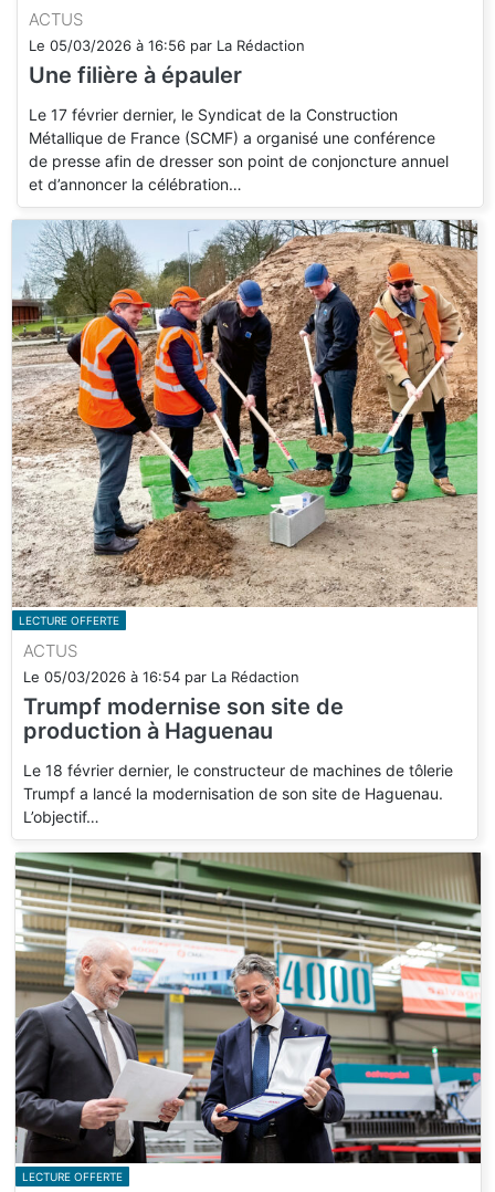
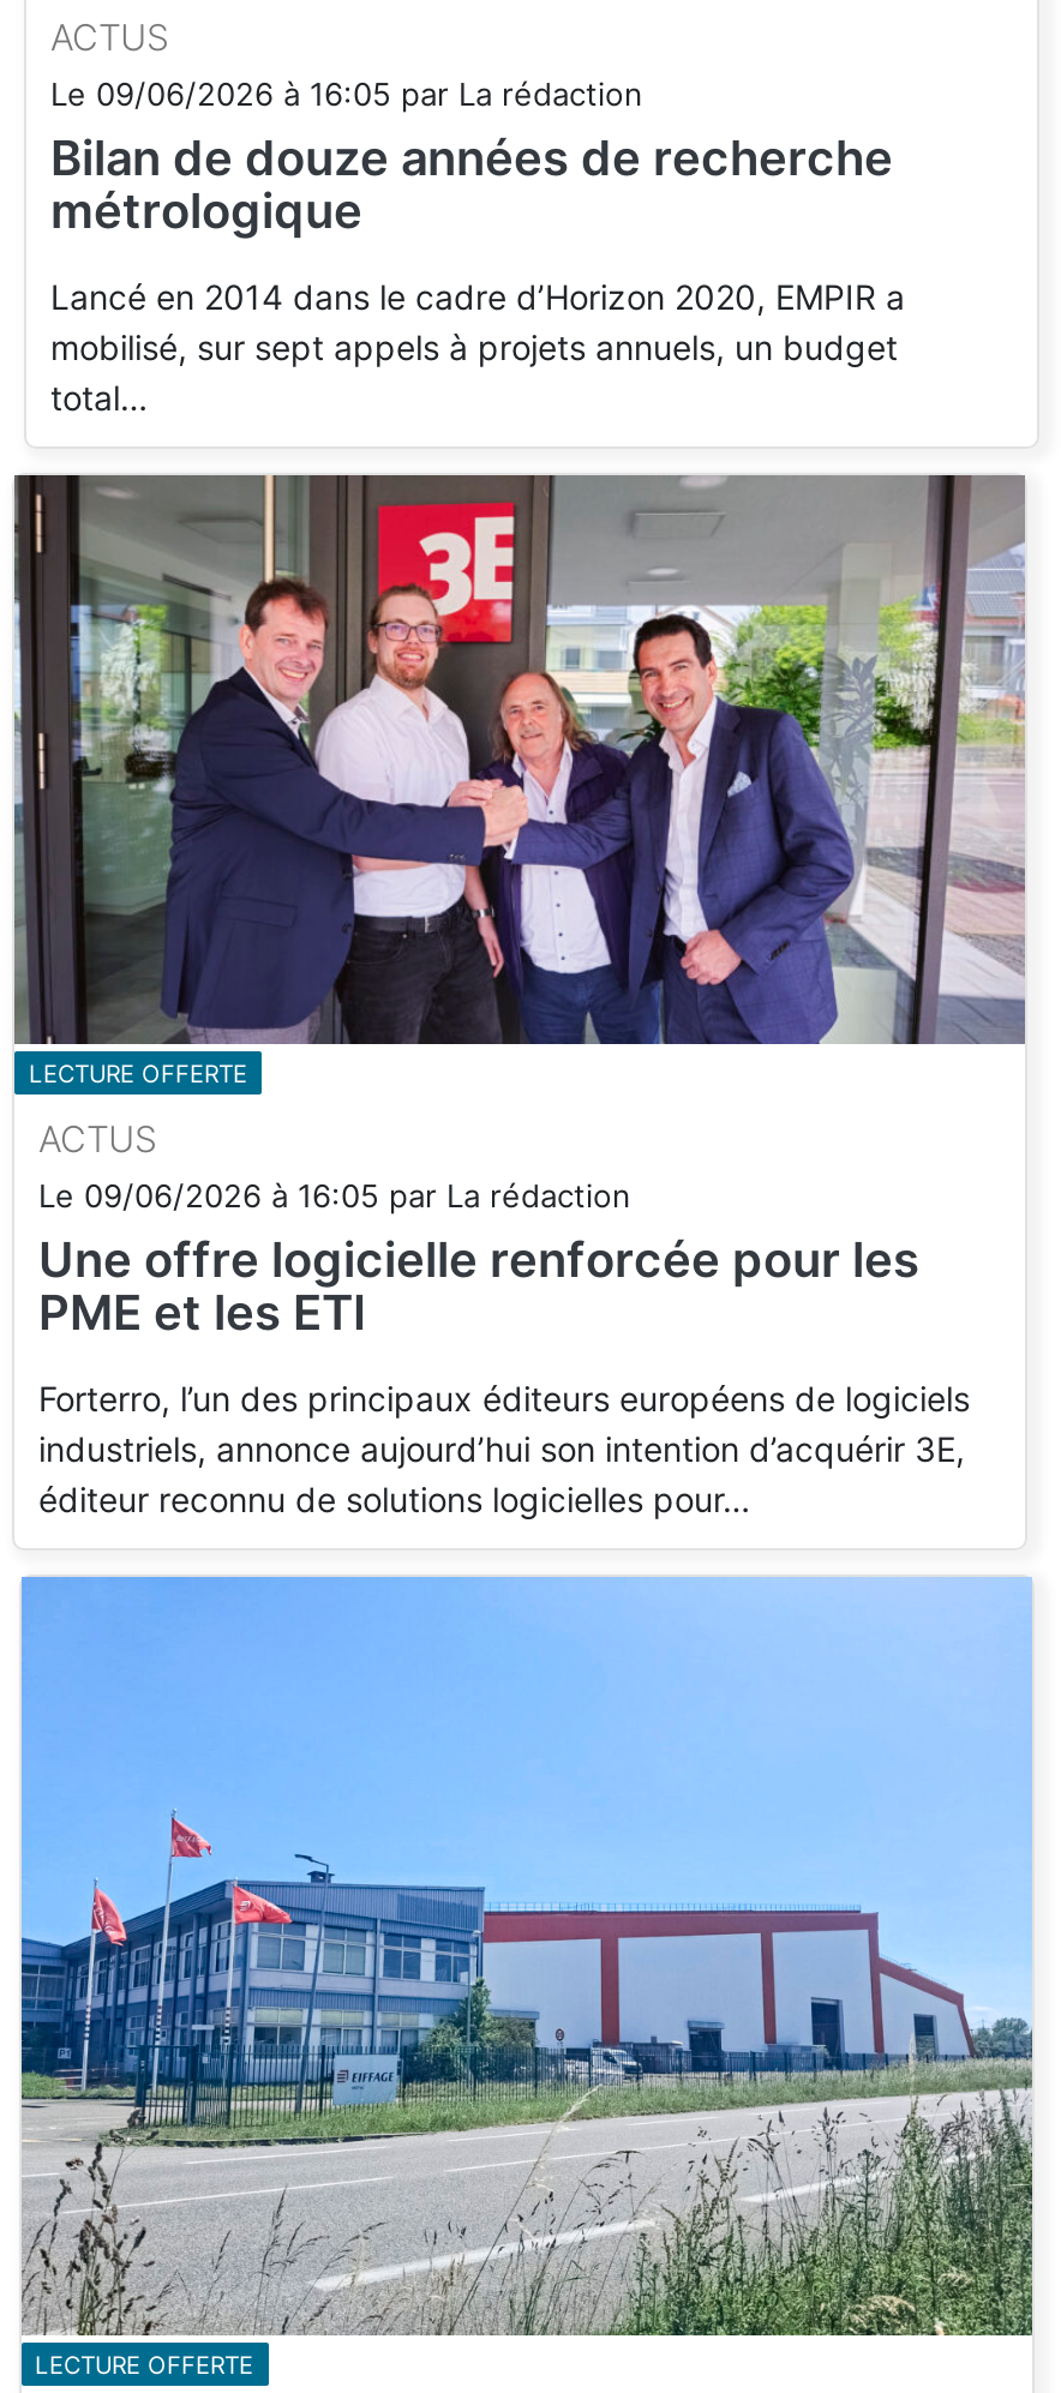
[29,37,305,89] Le 05/03/2026 à 16:56 par La Rédaction | Une filière à épauler -> [50,75,893,241] Le 09/06/2026 à 16:05 par La rédaction | Bilan de douze années de recherche | métrologique
[29,105,449,194] Le 17 février dernier, le Syndicat de la Construction | Métallique de France (SCMF) a organisé une conférence | de presse afin de dresser son point de conjoncture annuel | et d’annoncer la célébration… -> [50,277,905,418] Lancé en 2014 dans le cadre d’Horizon 2020, EMPIR a | mobilisé, sur sept appels à projets annuels, un budget | total…
[11,220,477,607] [image] -> [12,473,1025,1046] [image]
moved [19,614,119,662] -> [29,1058,247,1162]: LECTURE OFFERTE | ACTUS
[23,668,344,745] Le 05/03/2026 à 16:54 par La Rédaction | Trumpf modernise son site de | production à Haguenau -> [38,1176,919,1342] Le 09/06/2026 à 16:05 par La rédaction | Une offre logicielle renforcée pour les | PME et les ETI
[23,761,453,827] Le 18 février dernier, le constructeur de machines de tôlerie | Trumpf a lancé la modernisation de son site de Haguenau. | L’objectif… -> [38,1378,970,1519] Forterro, l’un des principaux éditeurs européens de logiciels | industriels, annonce aujourd’hui son intention d’acquérir 3E, | éditeur reconnu de solutions logicielles pour…
[14,851,482,1168] [image] -> [19,1575,1035,2343] [image]

